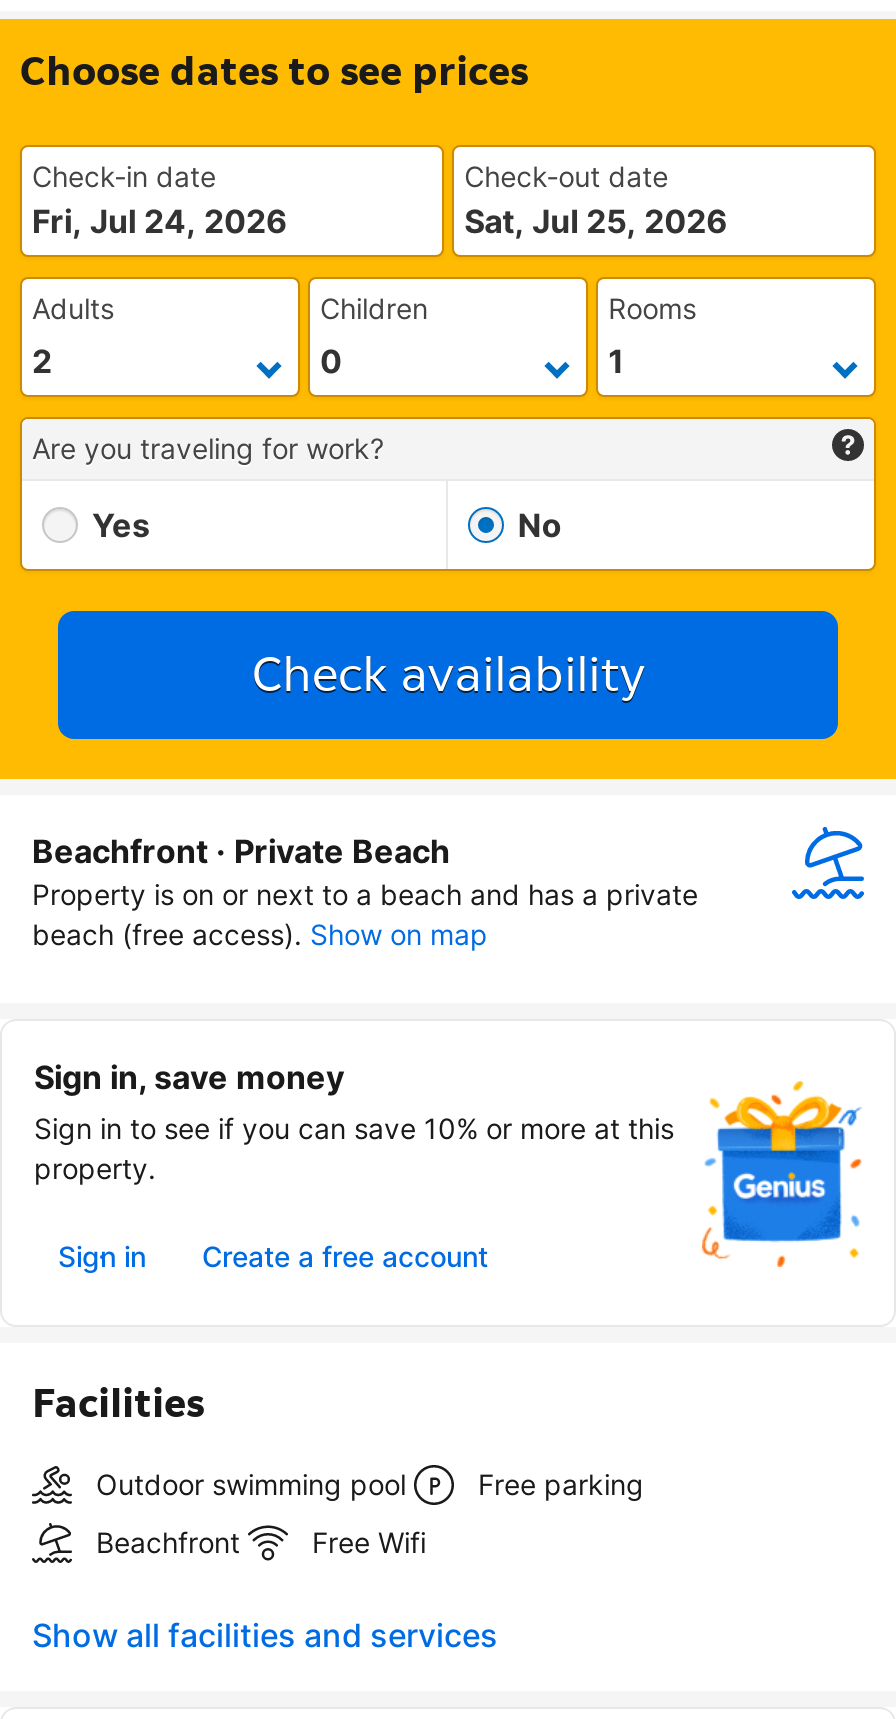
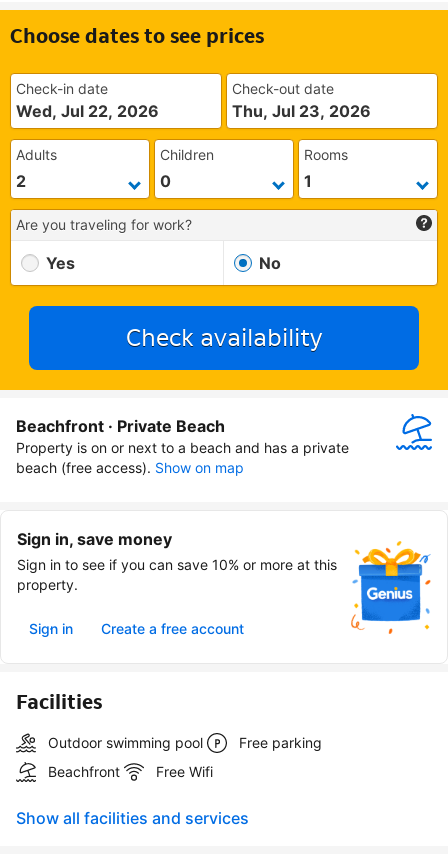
[32,201,288,241] Fri, Jul 24, 2026 -> [16,101,159,121] Wed, Jul 22, 2026
[464,201,728,241] Sat, Jul 25, 2026 -> [232,101,371,121] Thu, Jul 23, 2026

